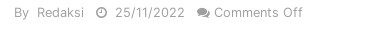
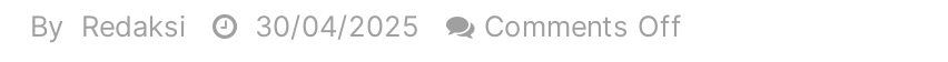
[14,5,303,20] By Redaksi 25/11/2022 Comments Off -> [30,11,682,44] By Redaksi 30/04/2025 Comments Off

